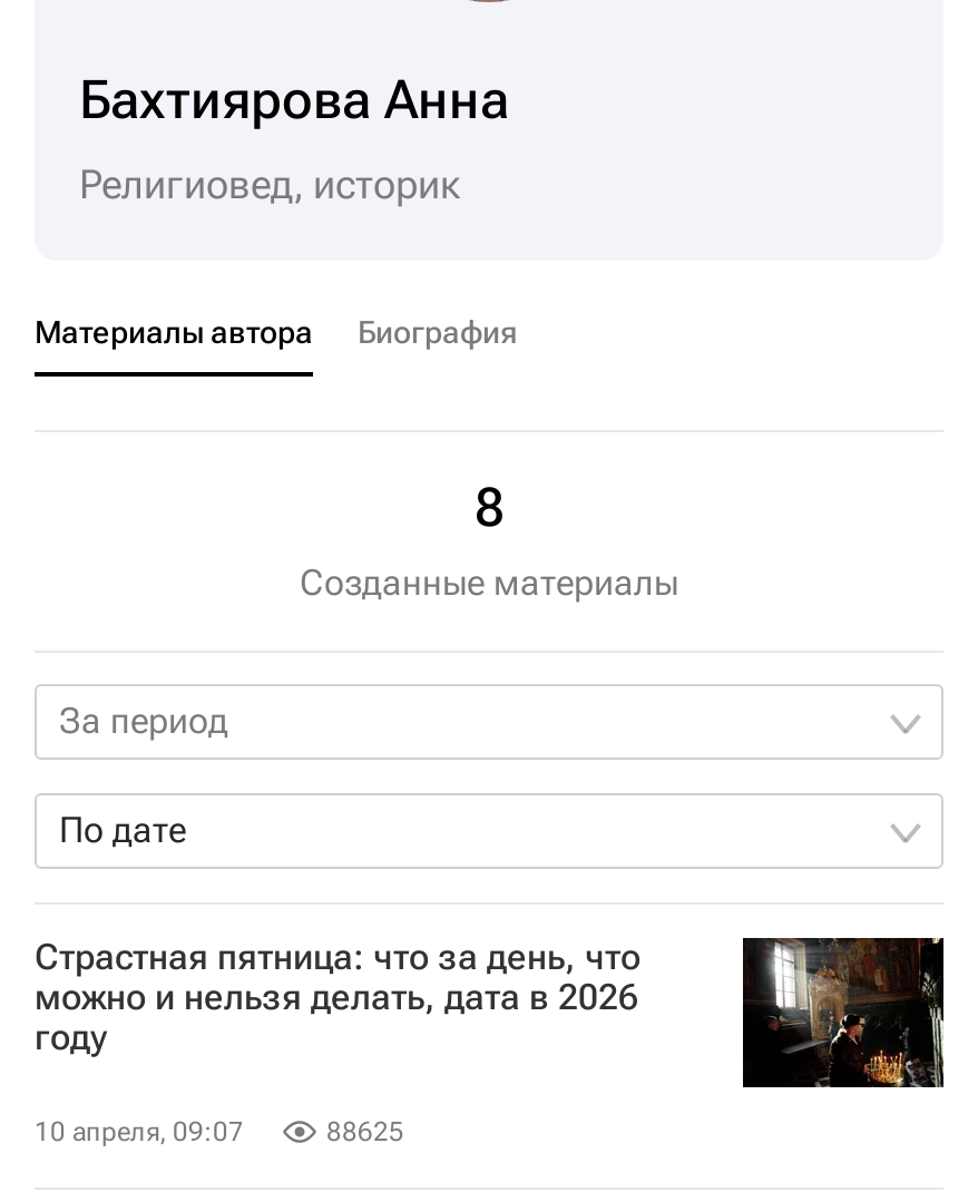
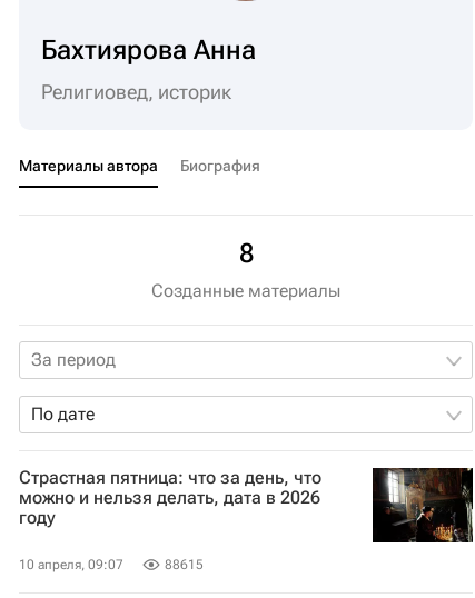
[326,1116,404,1147] 88625 -> [165,557,204,572] 88615

